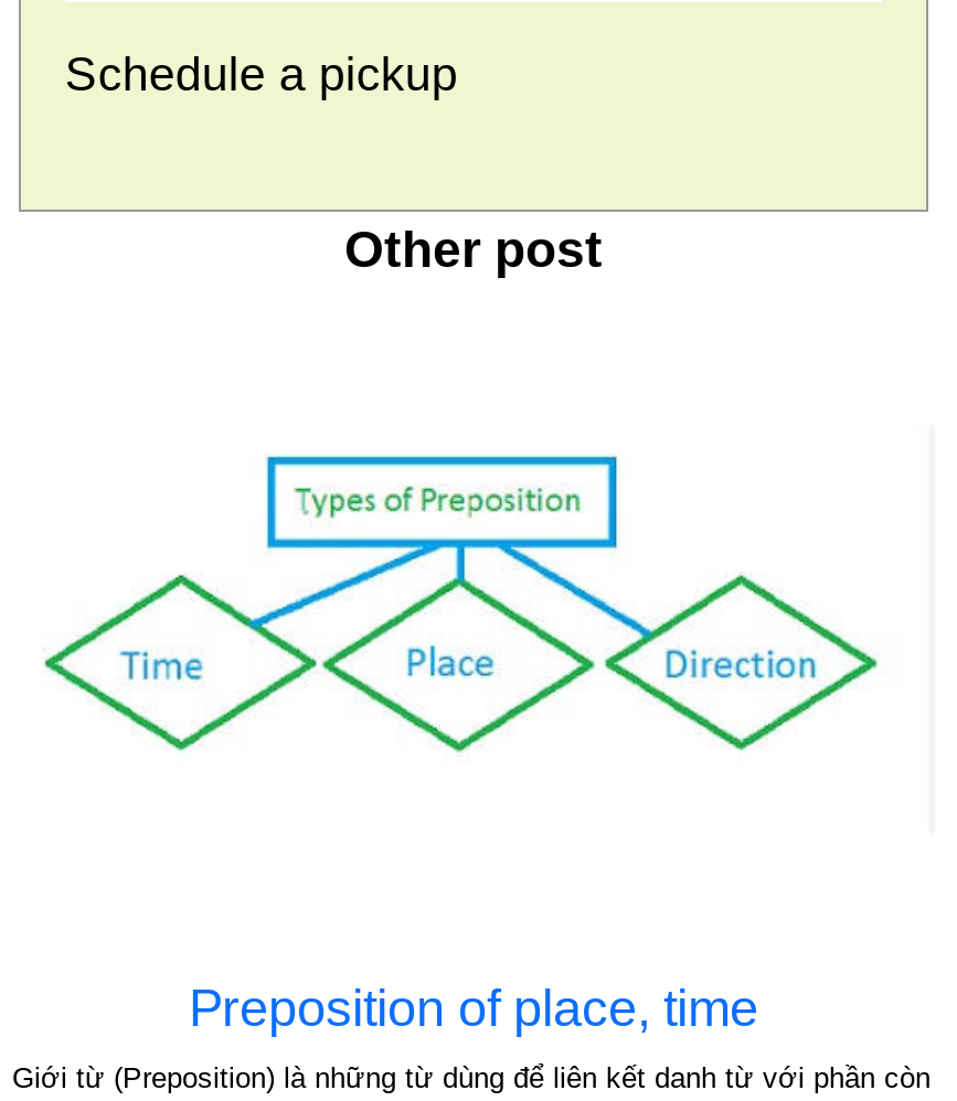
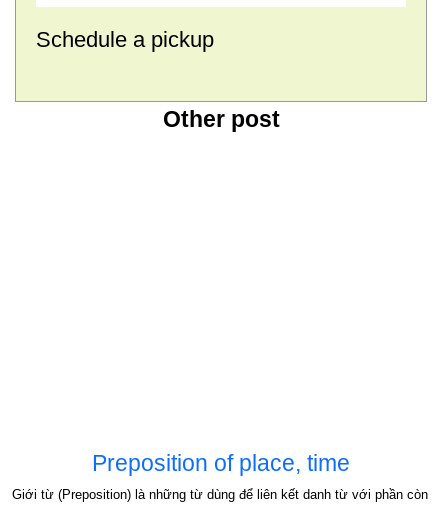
[43,452,880,755] [image] -> none

